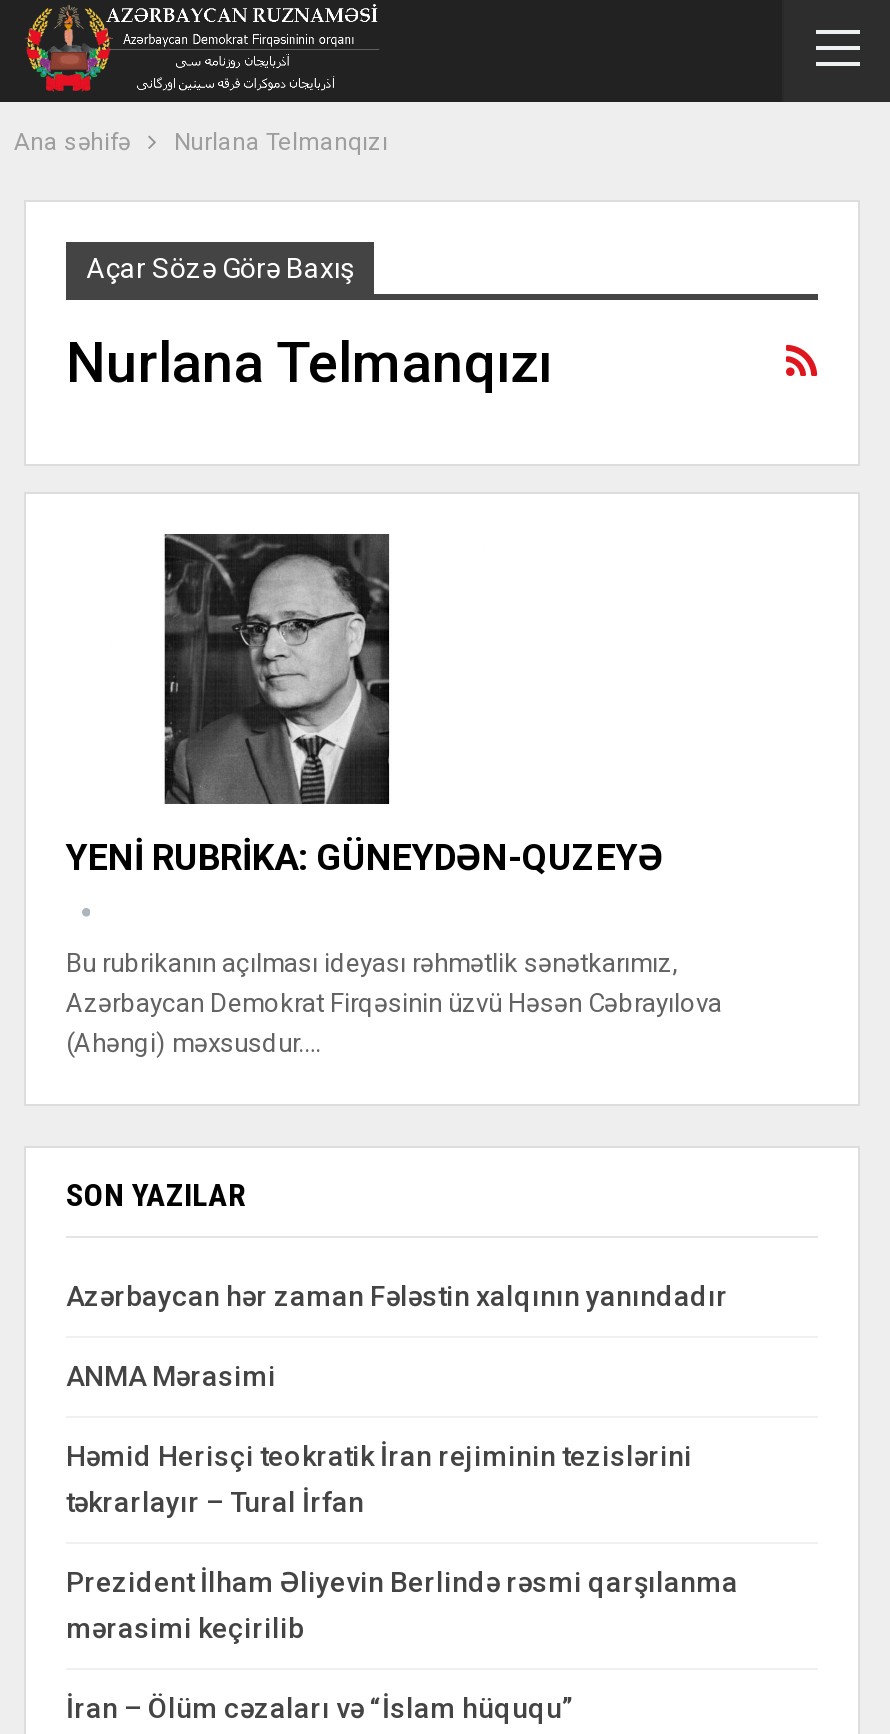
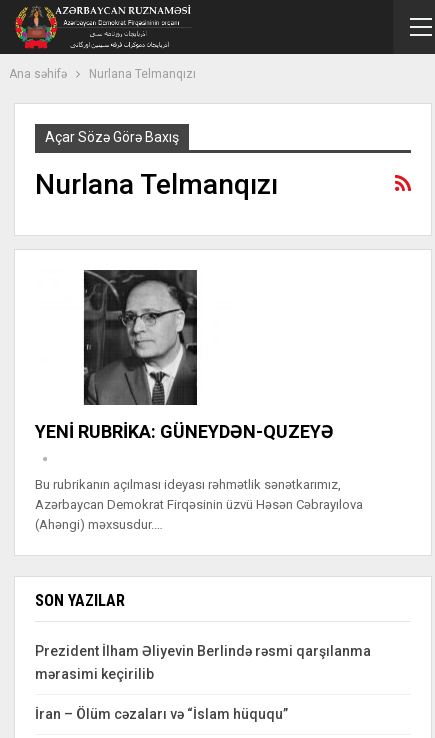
[66,1279,728,1517] Azərbaycan hər zaman Fələstin xalqının yanındadır | ANMA Mərasimi | Həmid Herisçi teokratik İran rejiminin tezislərini | təkrarlayır – Tural İrfan -> none

